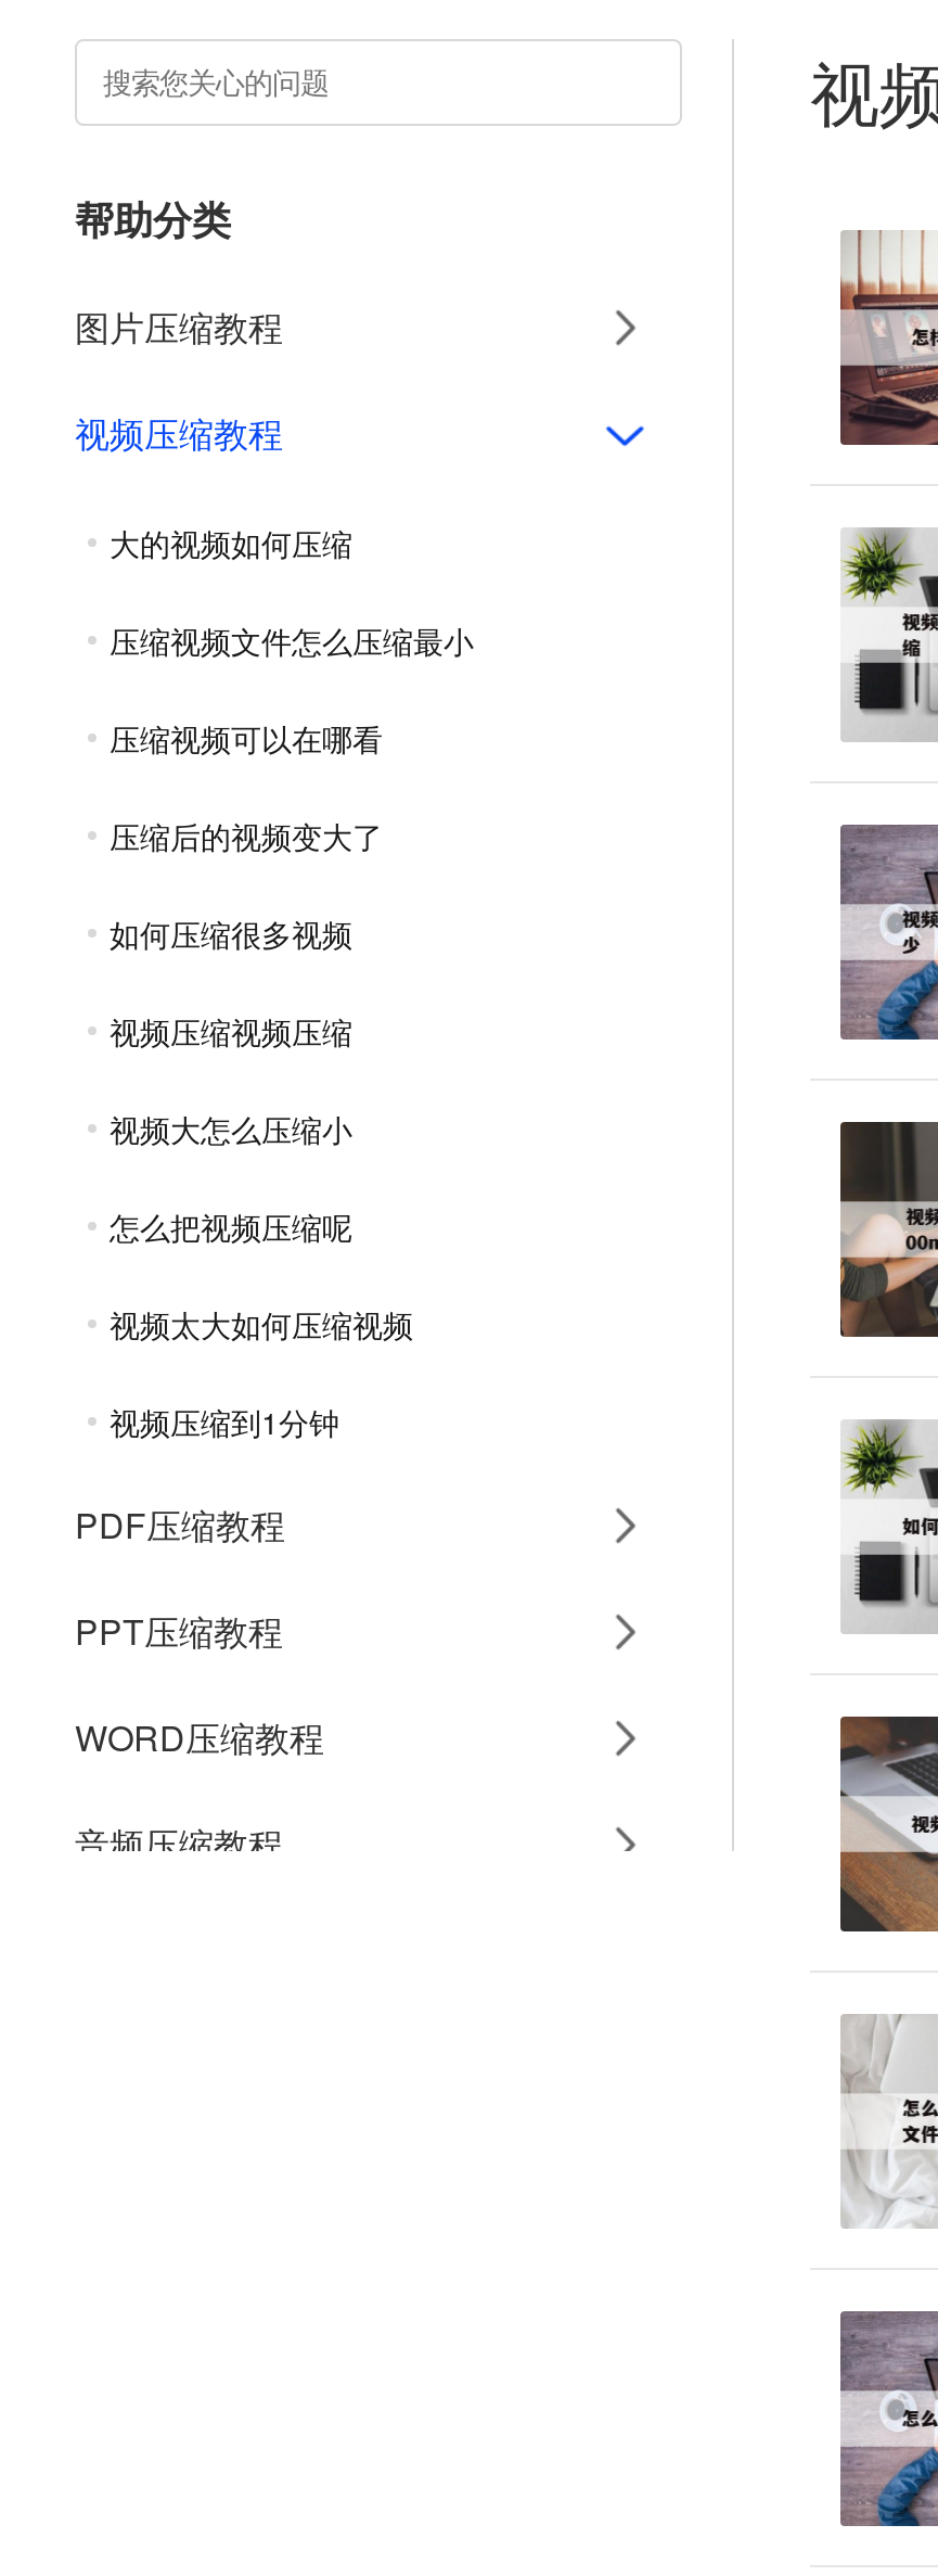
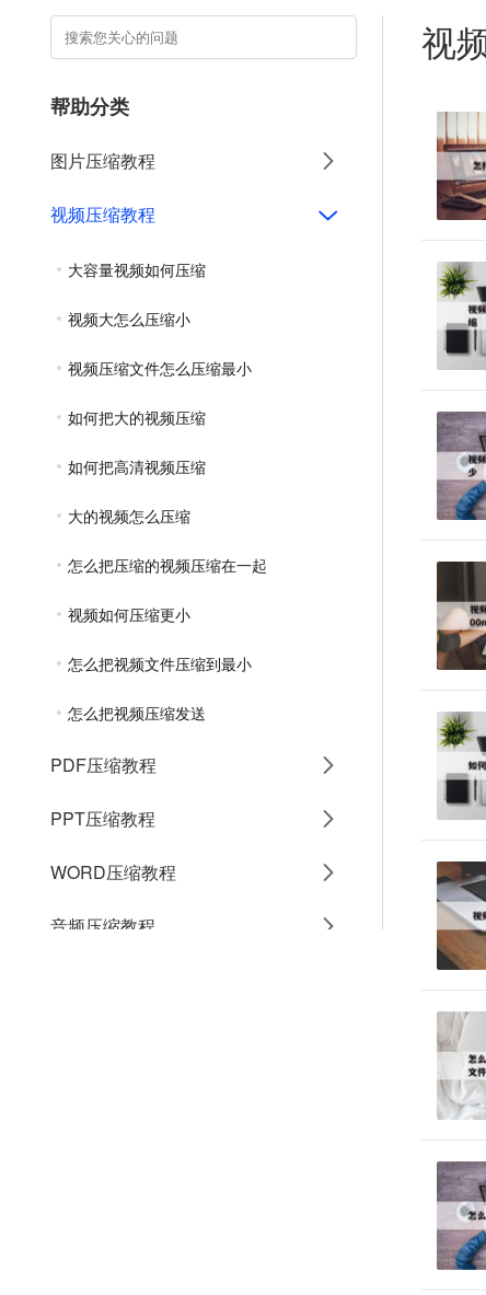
[110,521,474,1053] 大的视频如何压缩 | 压缩视频文件怎么压缩最小 | 压缩视频可以在哪看 | 压缩后的视频变大了 | 如何压缩很多视频 | 视频压缩视频压缩 -> [68,258,206,280] 大容量视频如何压缩
moved [110,1107,352,1150] -> [68,308,190,329]: 视频大怎么压缩小
[110,1204,413,1443] 怎么把视频压缩呢 | 视频太大如何压缩视频 | 视频压缩到1分钟 -> [68,357,267,724] 视频压缩文件怎么压缩最小 | 如何把大的视频压缩 | 如何把高清视频压缩 | 大的视频怎么压缩 | 怎么把压缩的视频压缩在一起 | 视频如何压缩更小 | 怎么把视频文件压缩到最小 | 怎么把视频压缩发送

